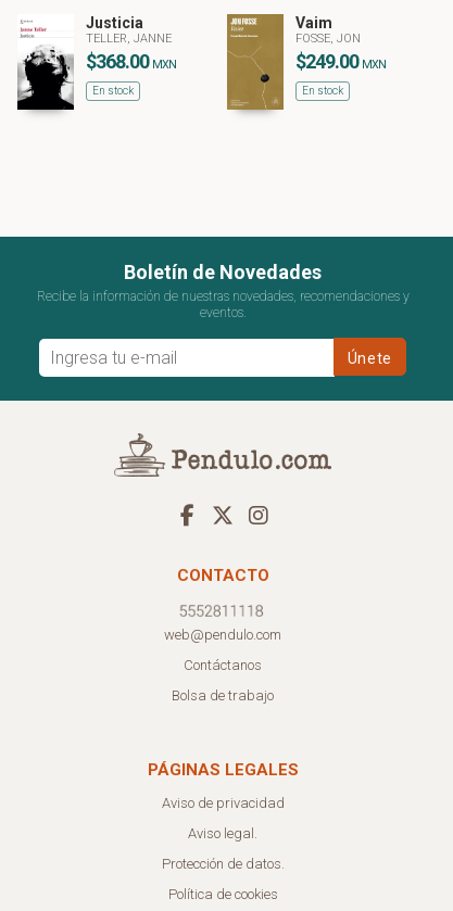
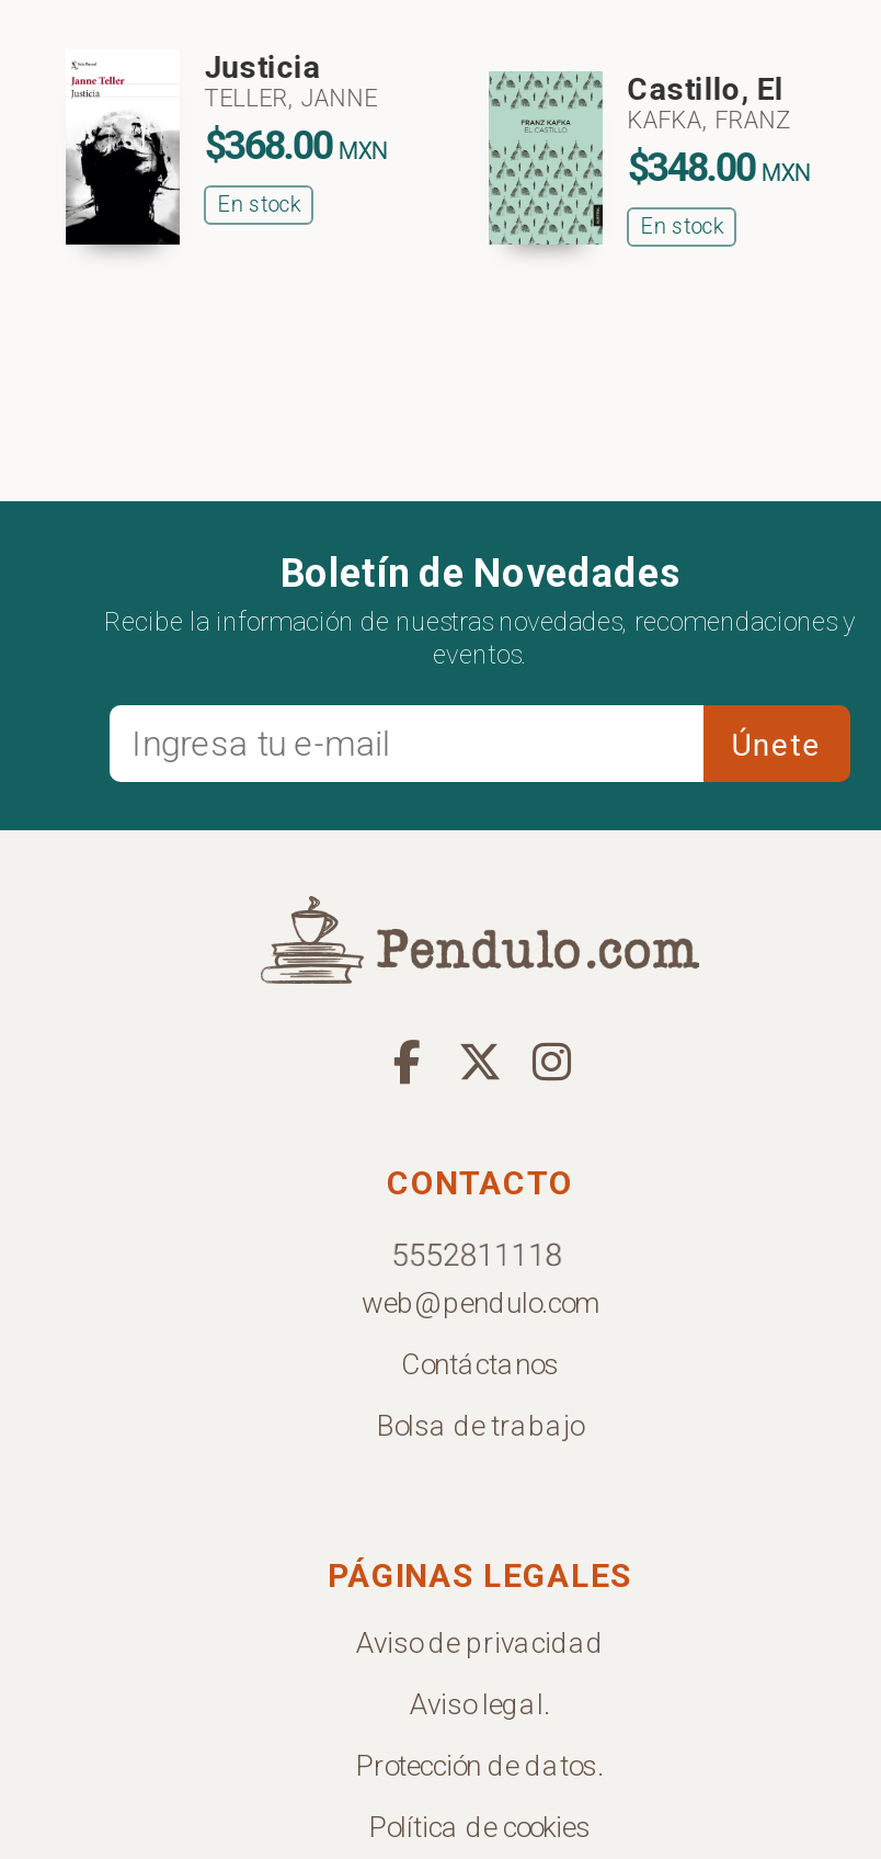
[226,13,386,111] [image] | Vaim | FOSSE, JON | $249.00MXN -> [489,49,809,245] [image] | Castillo, El | KAFKA, FRANZ | $348.00MXN

